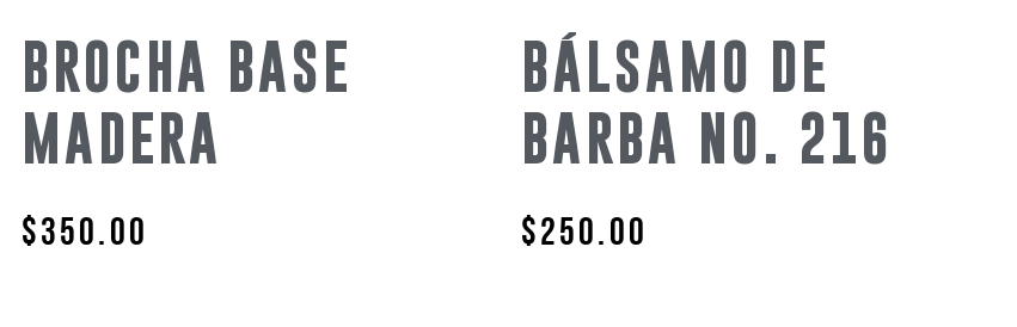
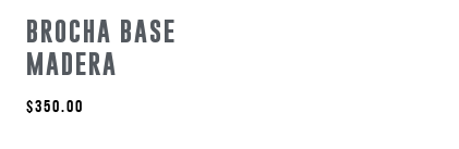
[521,33,892,255] BÁLSAMO DE | BARBA NO. 216 | $250.00 -> none

